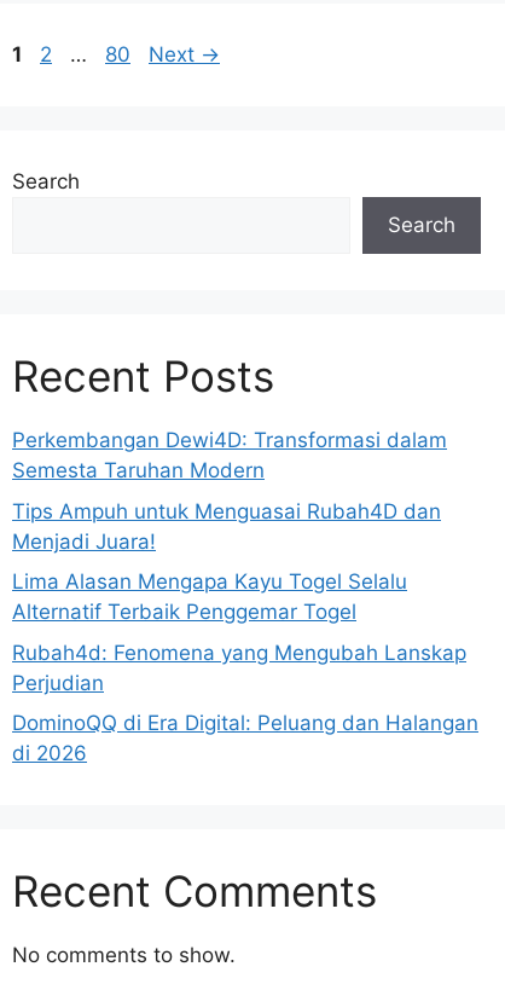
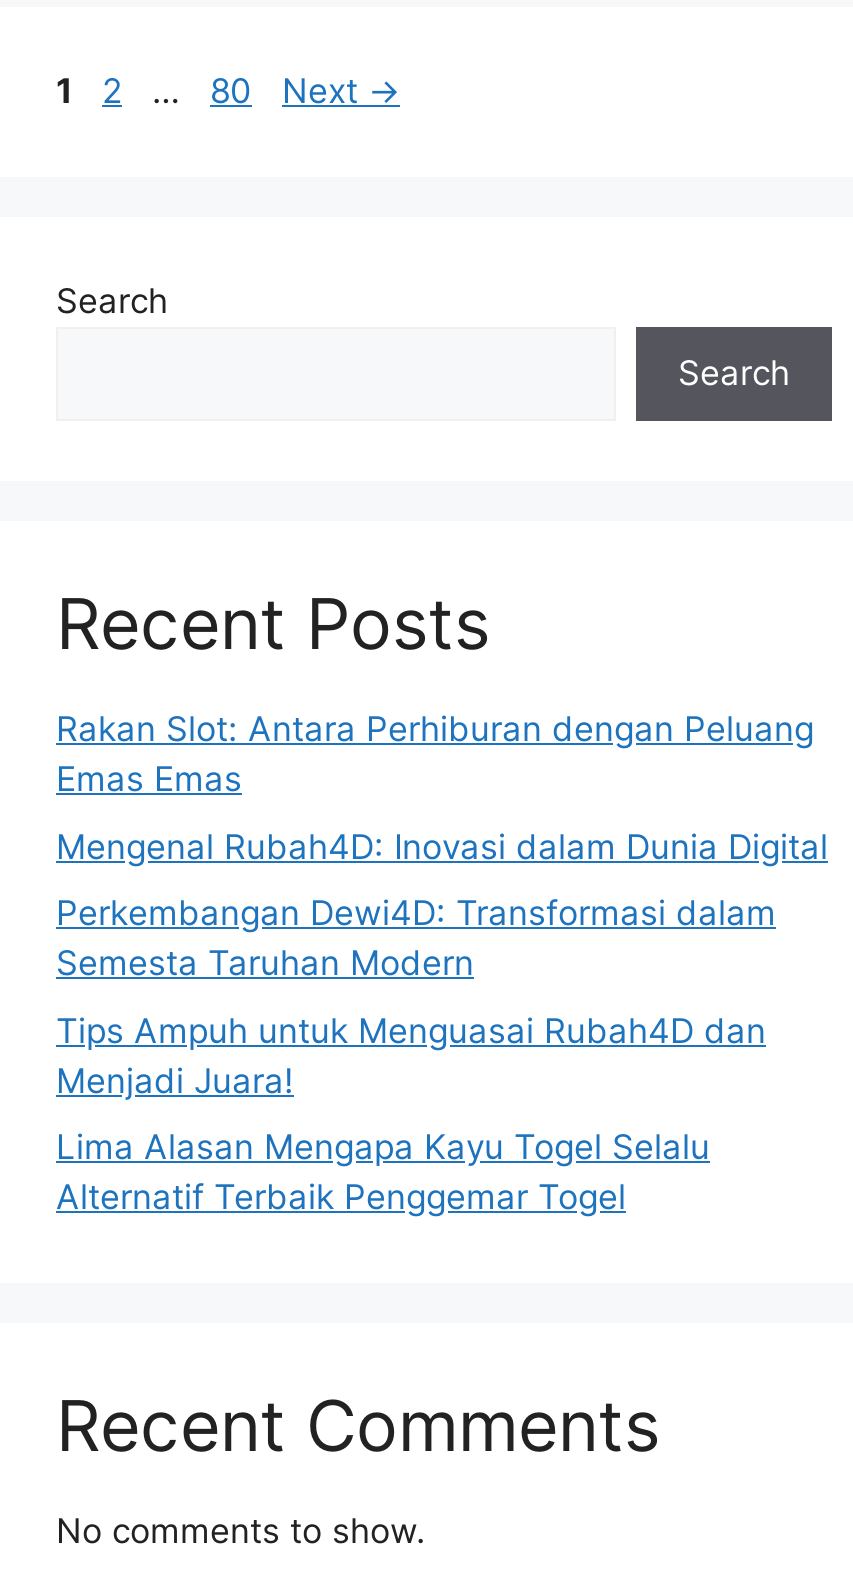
none -> [56,709,828,866] Rakan Slot: Antara Perhiburan dengan Peluang | Emas Emas | Mengenal Rubah4D: Inovasi dalam Dunia Digital
moved [12,428,447,624] -> [56,893,776,1217]: Perkembangan Dewi4D: Transformasi dalam | Semesta Taruhan Modern | Tips Ampuh untuk Menguasai Rubah4D dan | Menjadi Juara! | Lima Alasan Mengapa Kayu Togel Selalu | Alternatif Terbaik Penggemar Togel
[12,640,478,765] Rubah4d: Fenomena yang Mengubah Lanskap | Perjudian | DominoQQ di Era Digital: Peluang dan Halangan | di 2026 -> none

